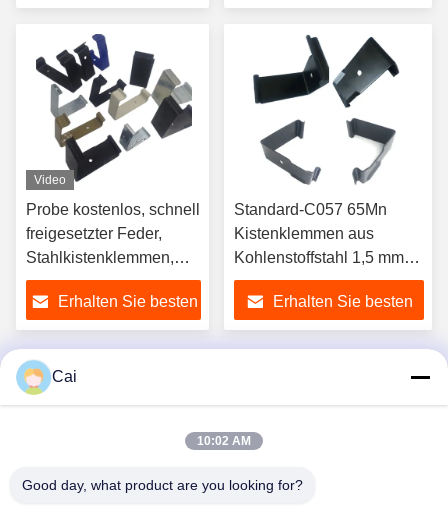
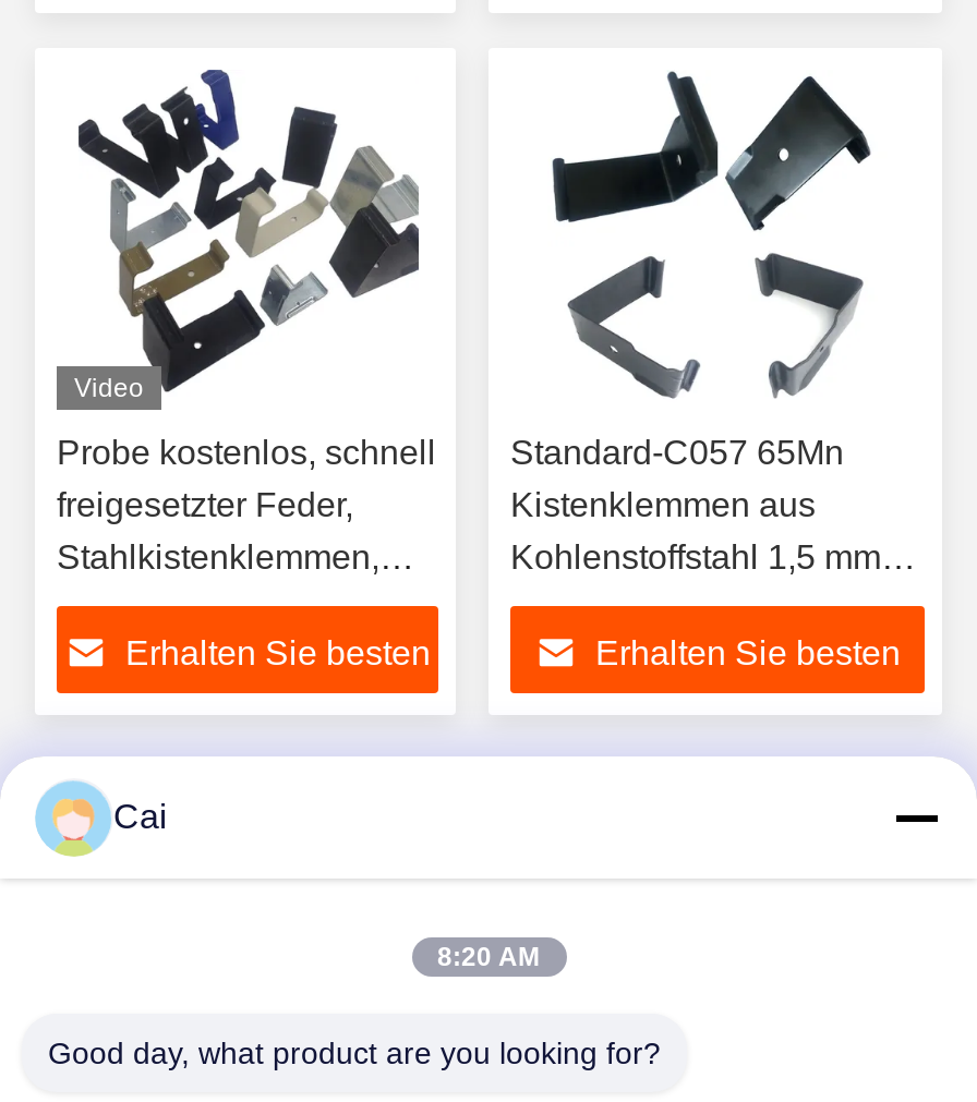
[197,434,251,448] 10:02 AM -> [437,942,540,972] 8:20 AM

